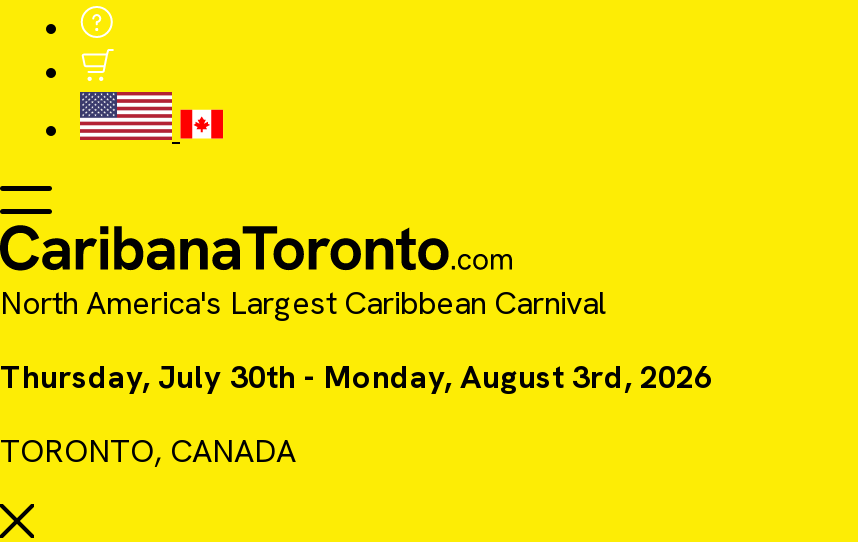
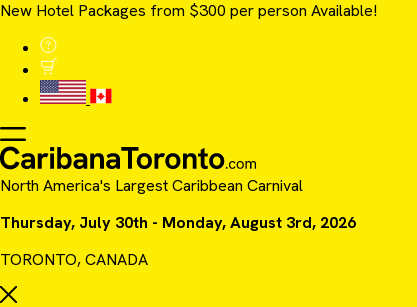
none -> [0,0,377,21] New Hotel Packages from $300 per person Available!

